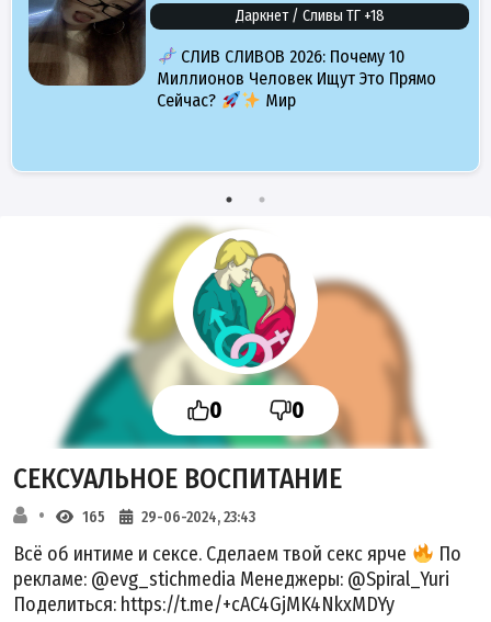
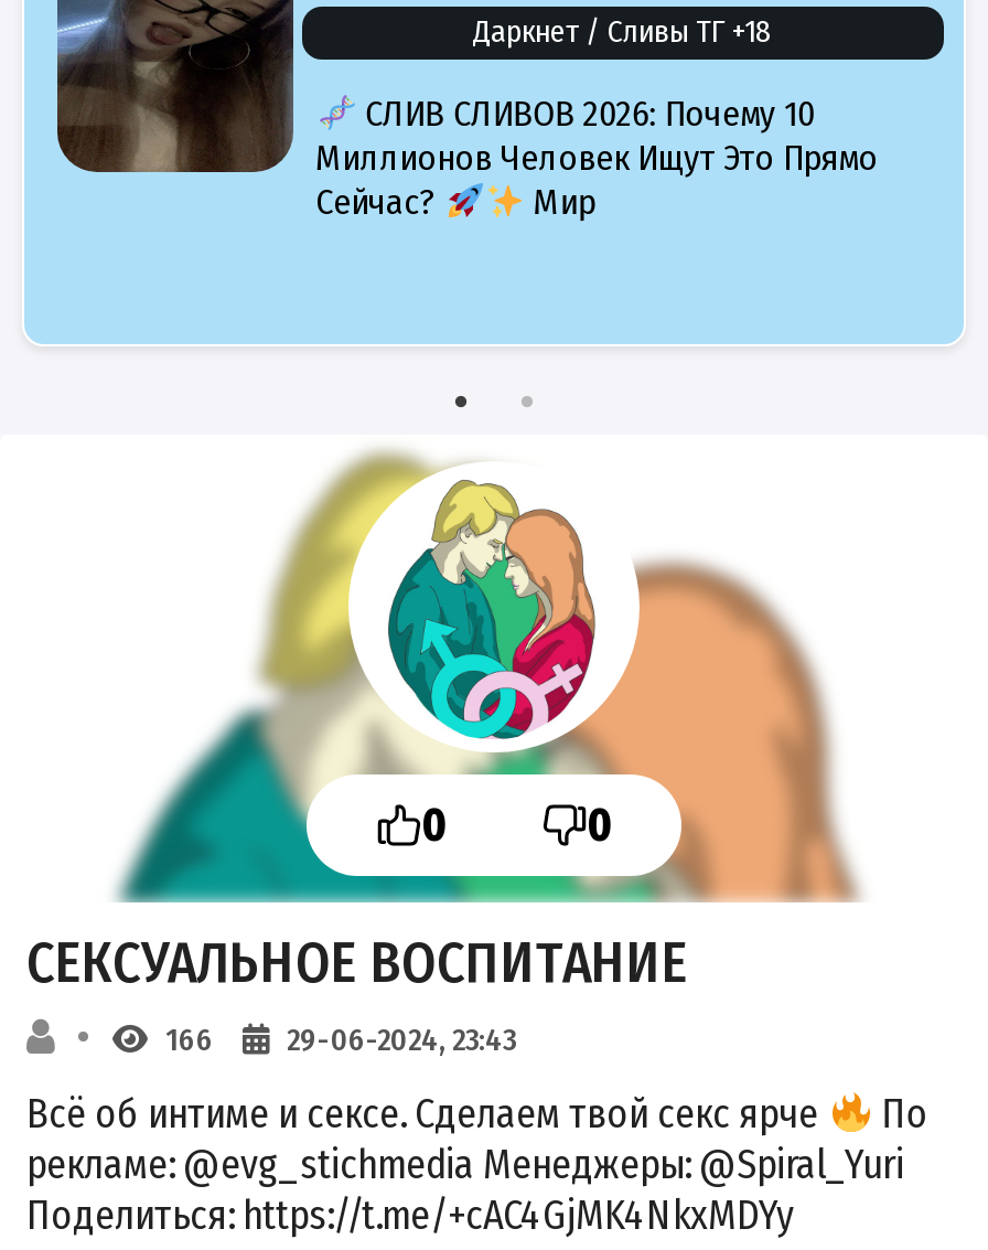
[79,508,255,527] 165 29-06-2024, 23:43 -> [159,1022,516,1060] 166 29-06-2024, 23:43

